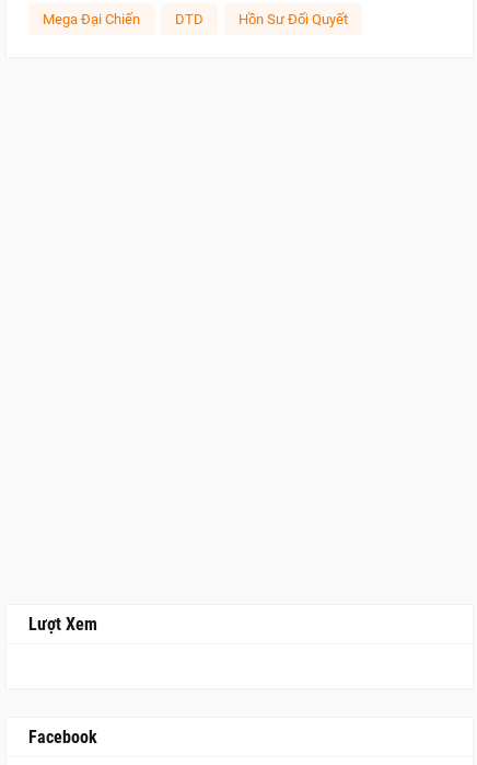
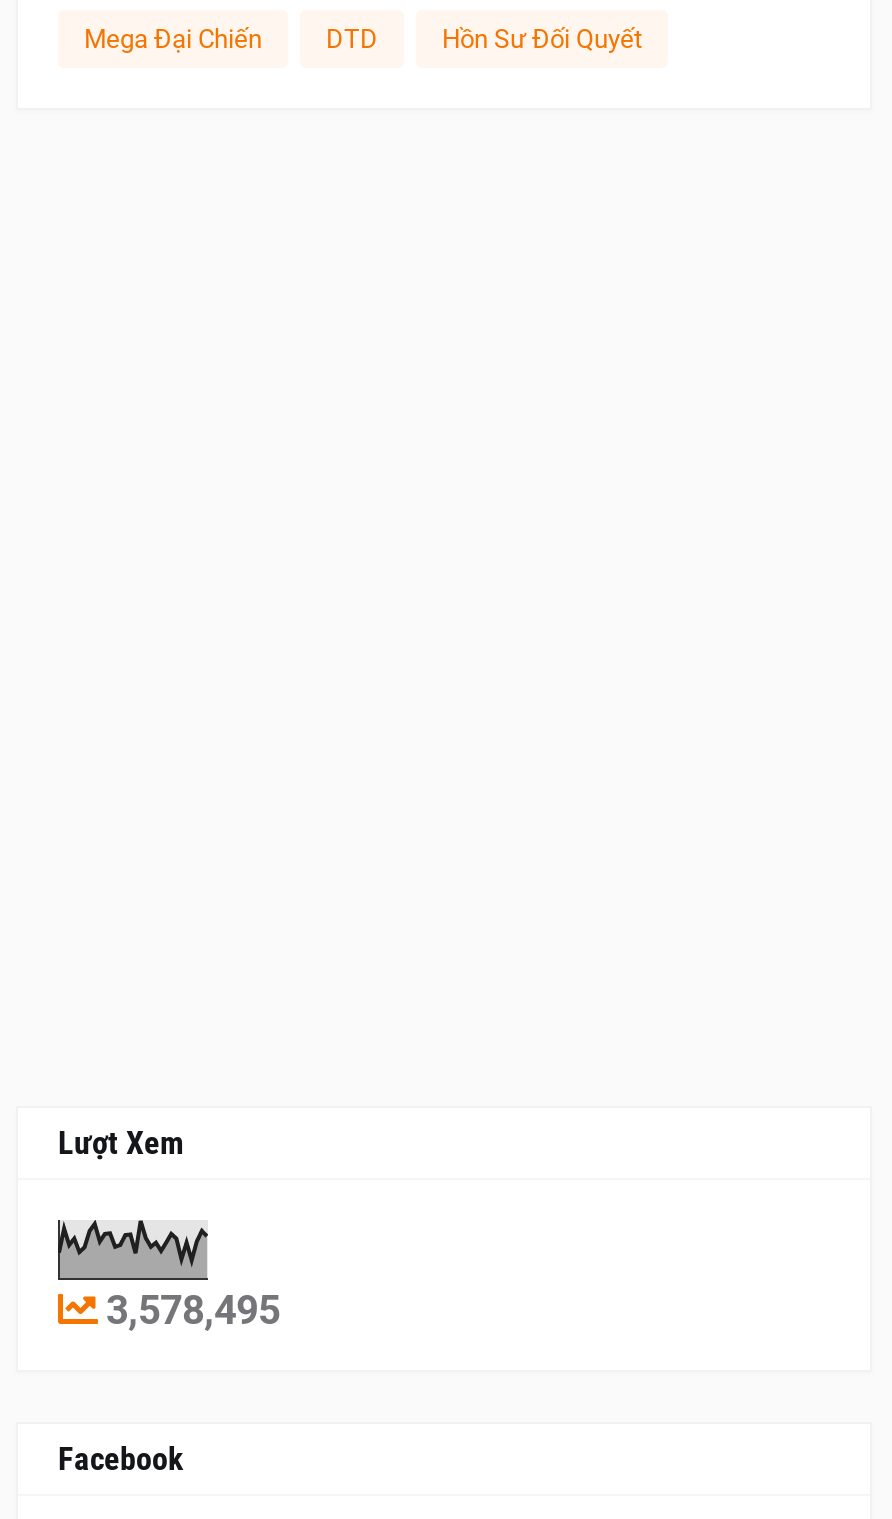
none -> [106,1286,280,1334] 3,578,495

